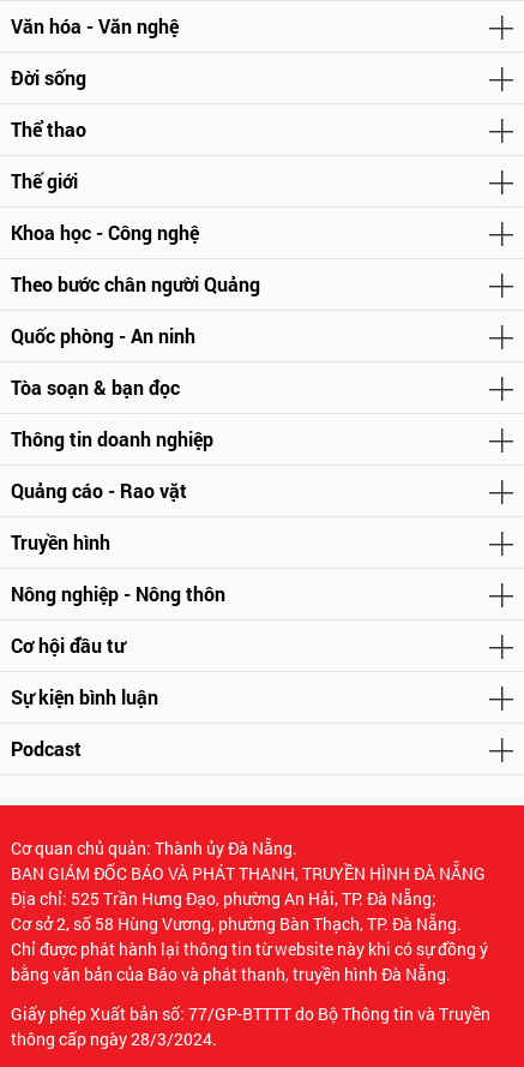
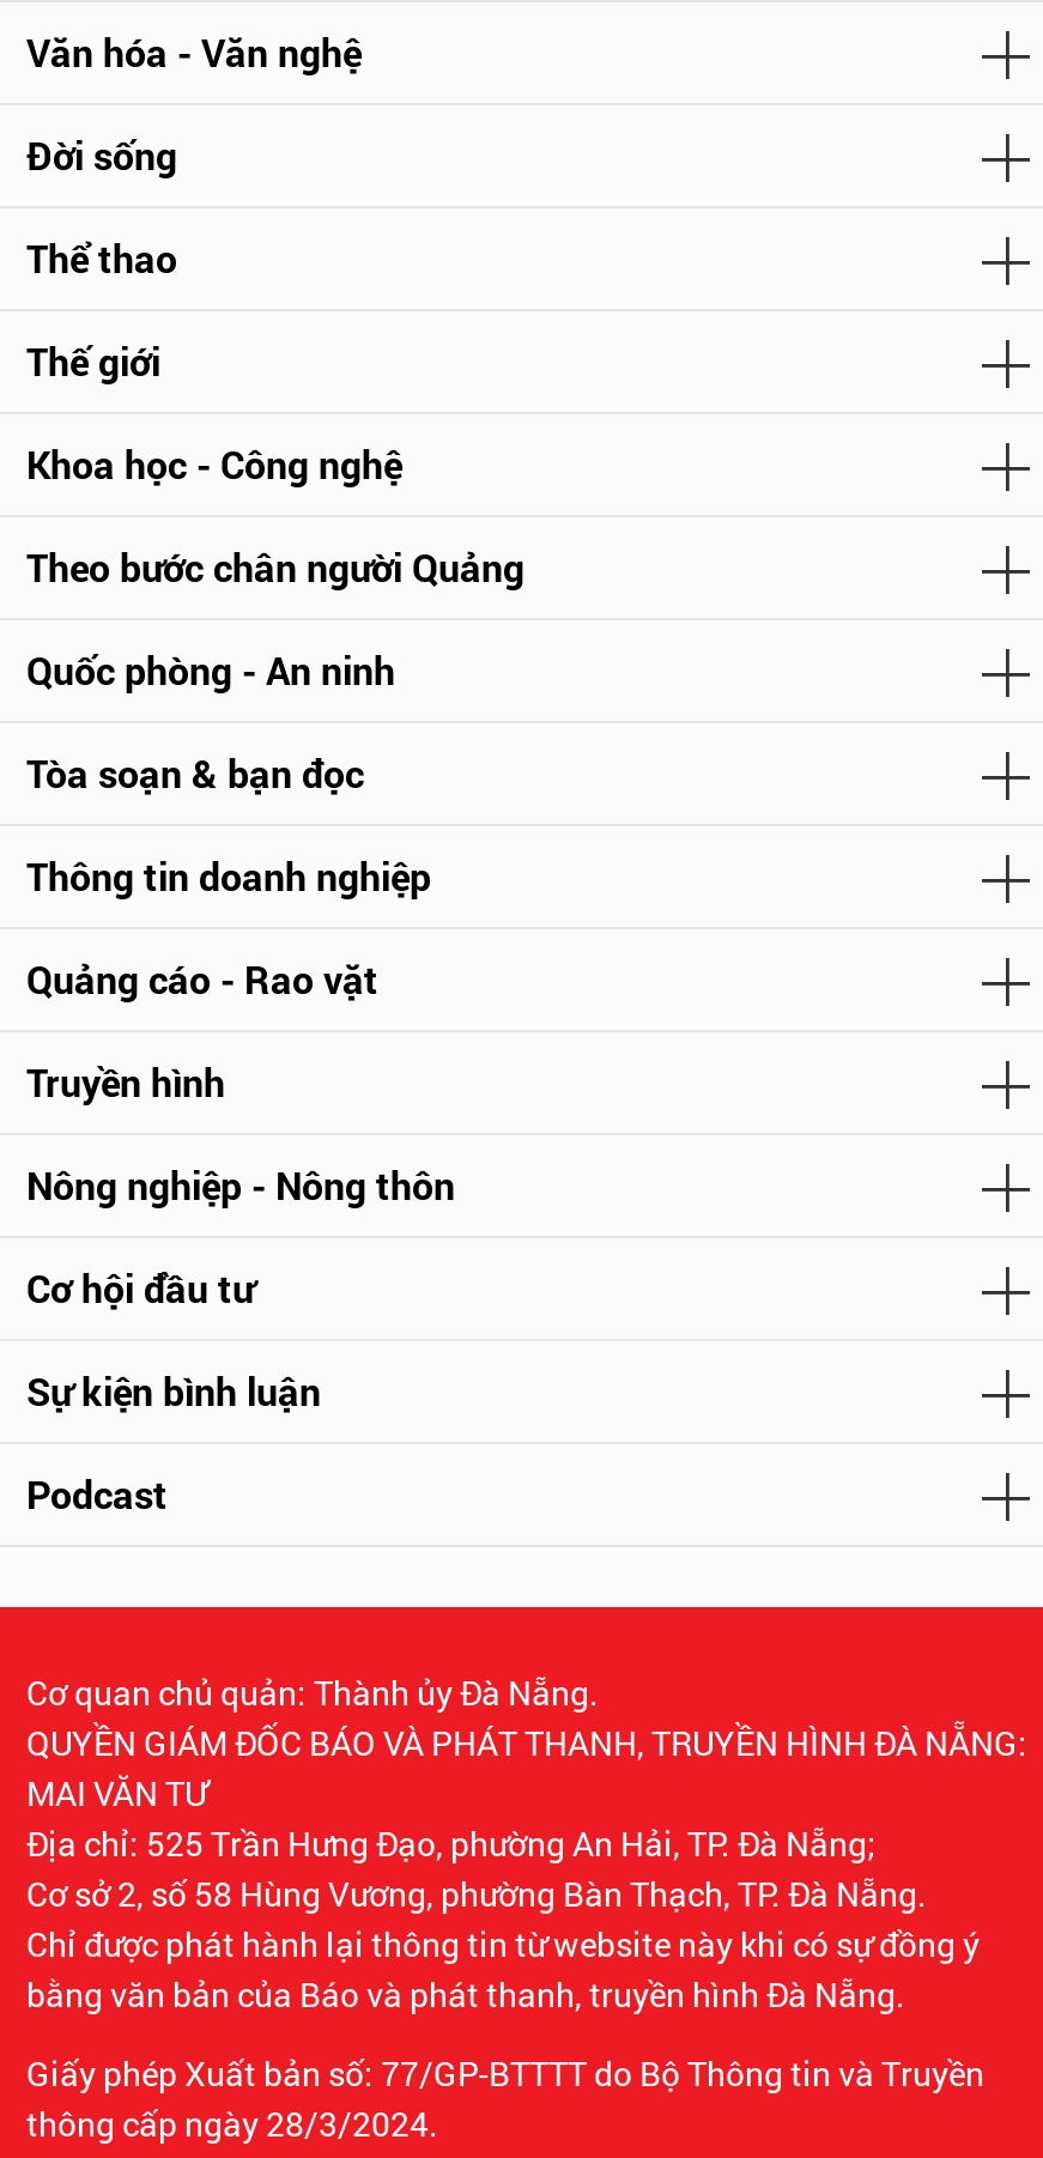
[11,862,486,884] BAN GIÁM ĐỐC BÁO VÀ PHÁT THANH, TRUYỀN HÌNH ĐÀ NẴNG -> [26,1719,1027,1815] QUYỀN GIÁM ĐỐC BÁO VÀ PHÁT THANH, TRUYỀN HÌNH ĐÀ NẴNG: | MAI VĂN TƯ

